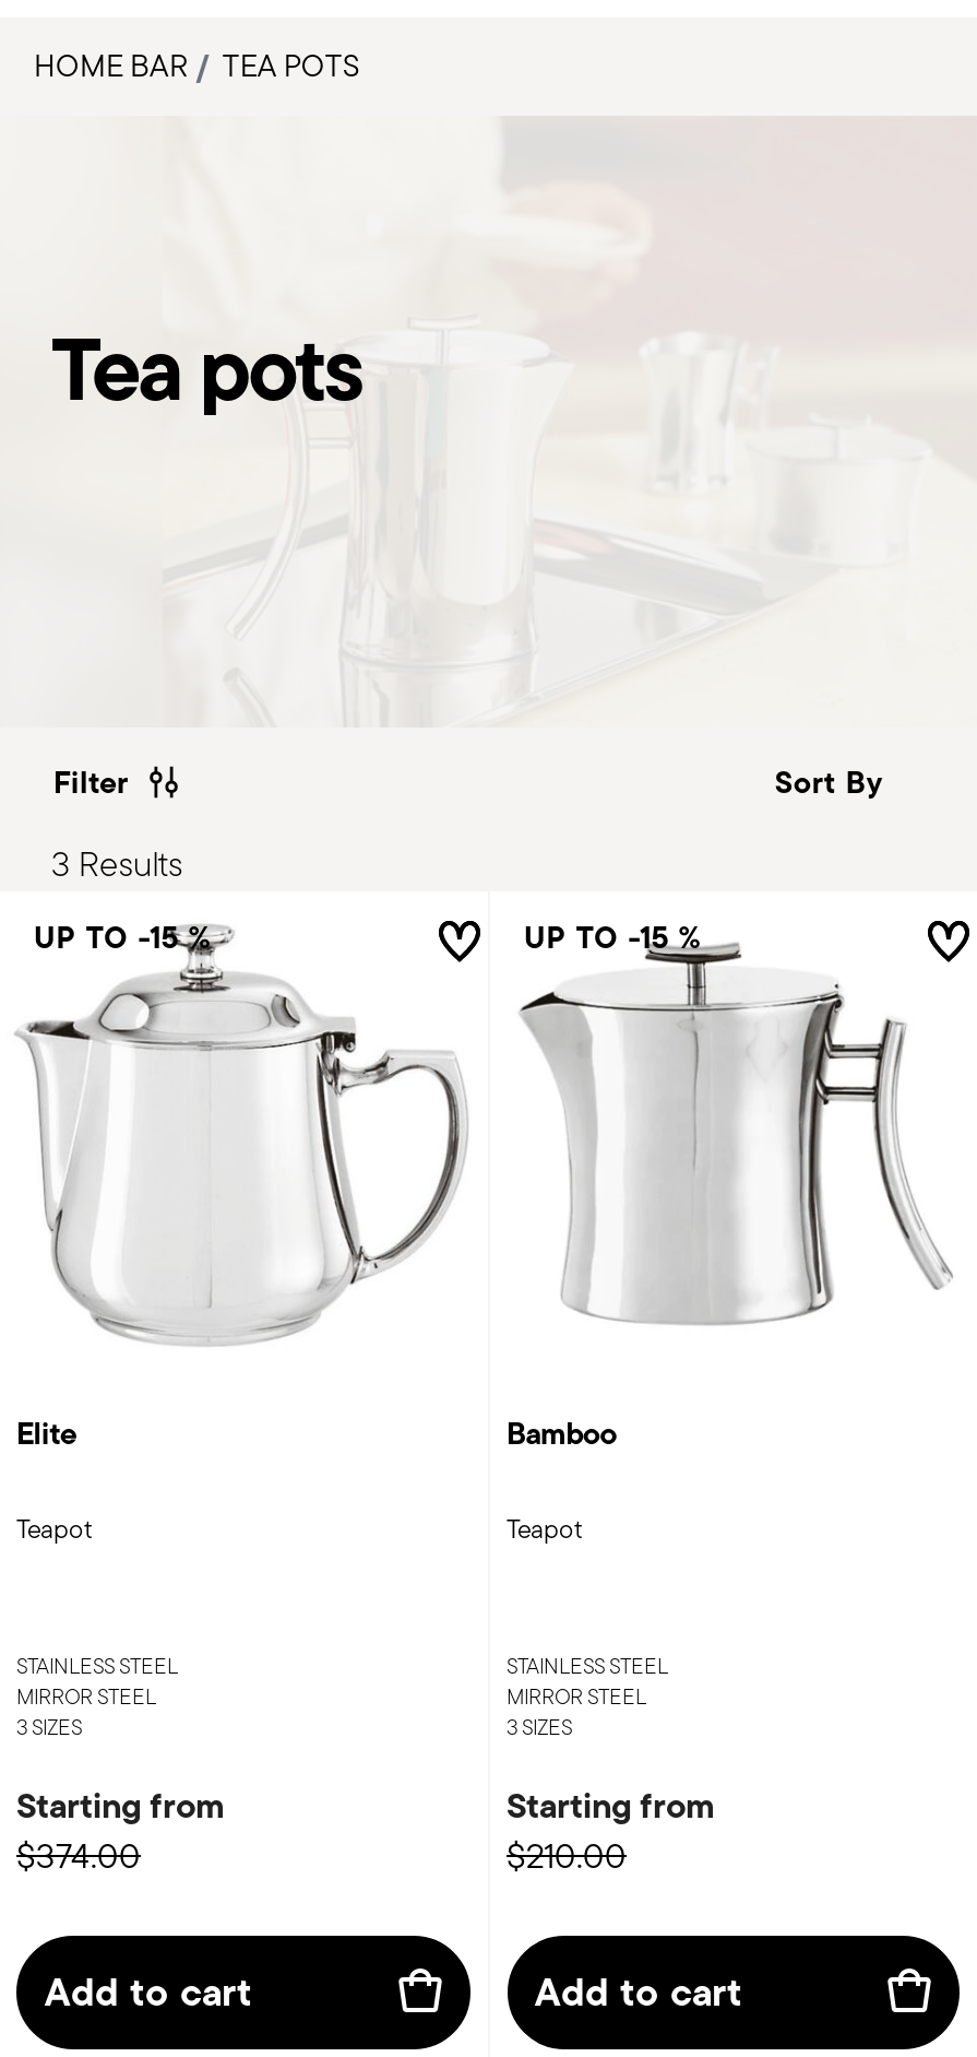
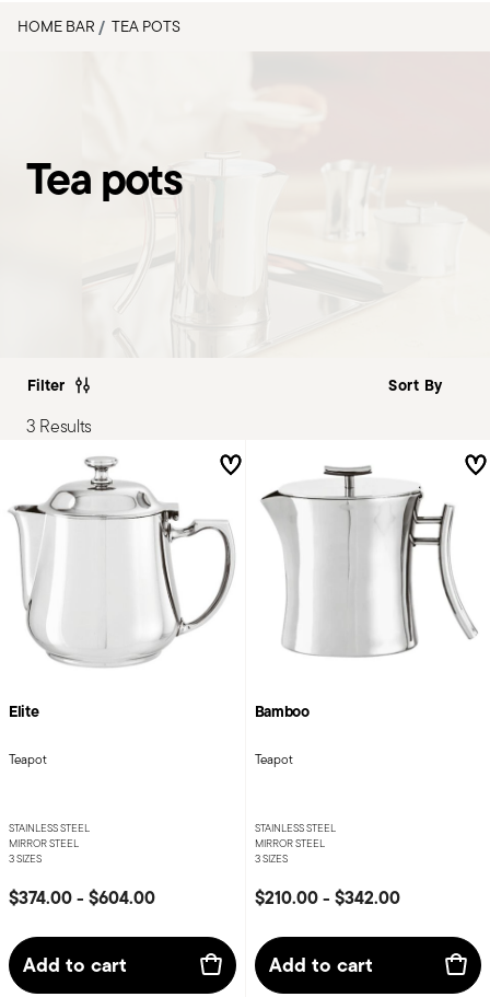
[34,913,211,961] UP TO -15 % -> none
[524,913,701,961] UP TO -15 % -> none
[16,1777,224,1880] Starting from | $374.00 -> [9,884,155,910] $374.00 - $604.00
[507,1777,714,1880] Starting from | $210.00 -> [254,884,400,910] $210.00 - $342.00

